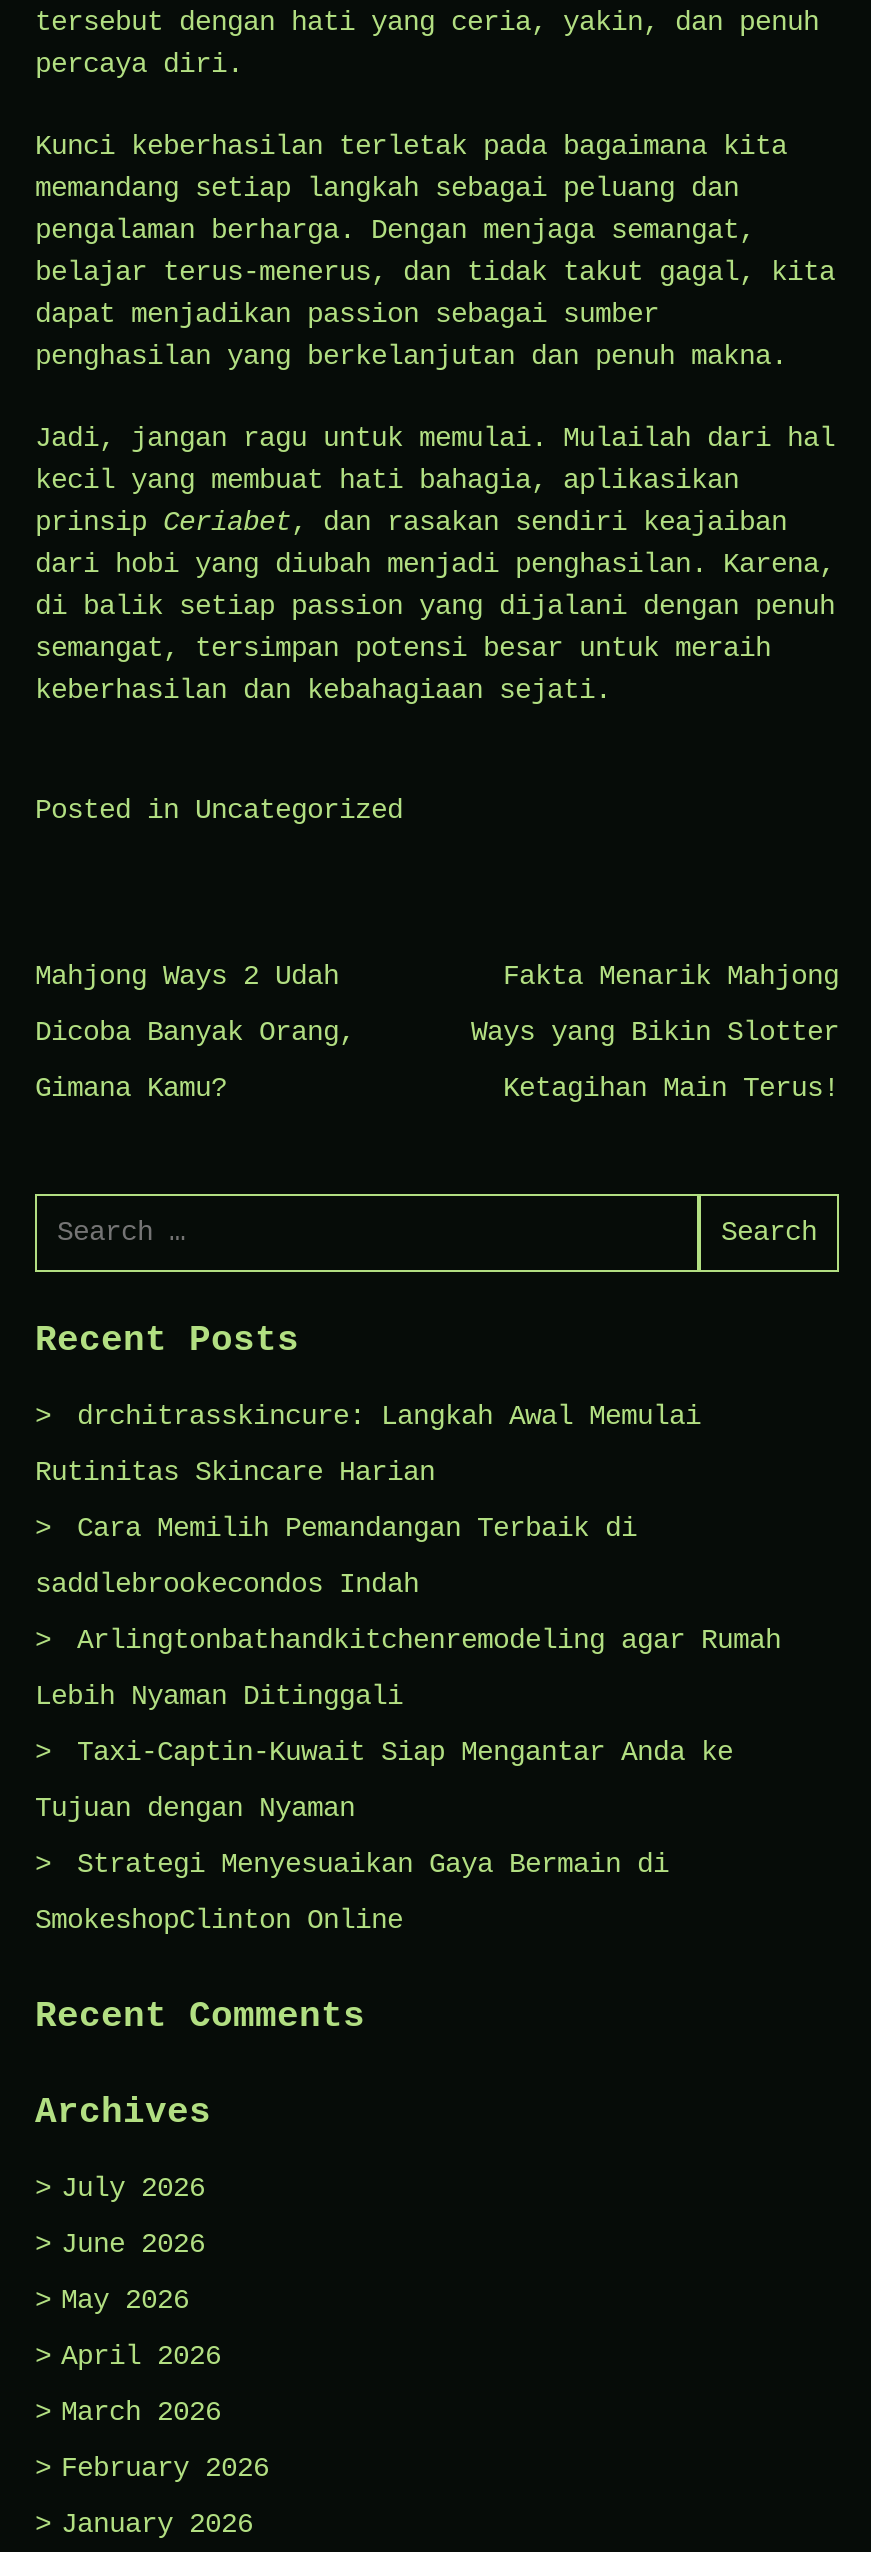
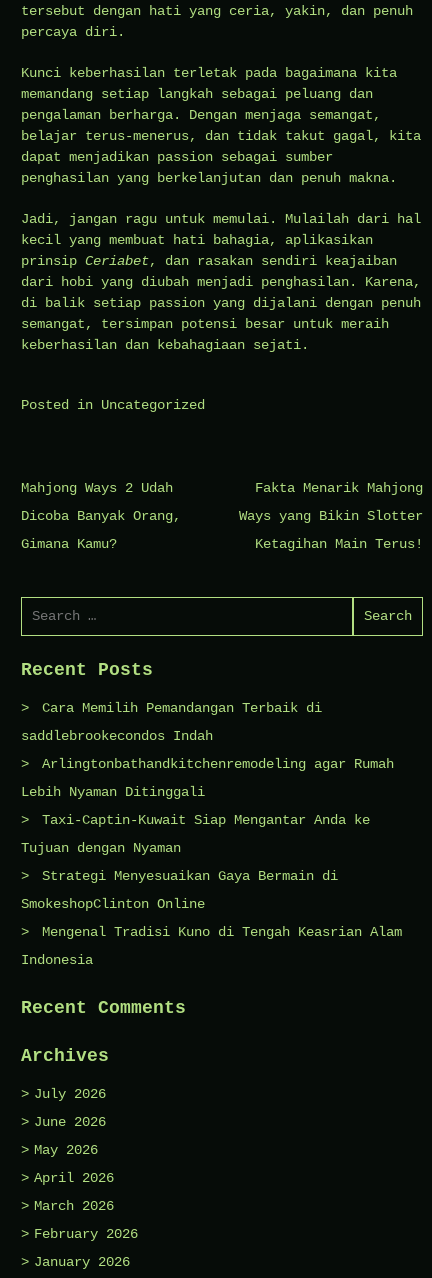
[35,1401,701,1489] drchitrasskincure: Langkah Awal Memulai | Rutinitas Skincare Harian -> none
moved [35,1513,781,1937] -> [21,700,394,912]: Cara Memilih Pemandangan Terbaik di | saddlebrookecondos Indah | Arlingtonbathandkitchenremodeling agar Rumah | Lebih Nyaman Ditinggali | Taxi-Captin-Kuwait Siap Mengantar Anda ke | Tujuan dengan Nyaman | Strategi Menyesuaikan Gaya Bermain di | SmokeshopClinton Online
none -> [21,924,402,968] Mengenal Tradisi Kuno di Tengah Keasrian Alam | Indonesia

